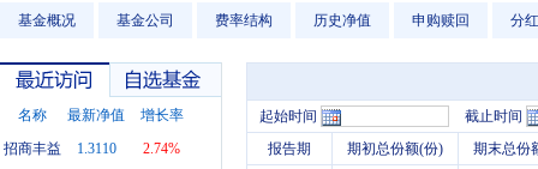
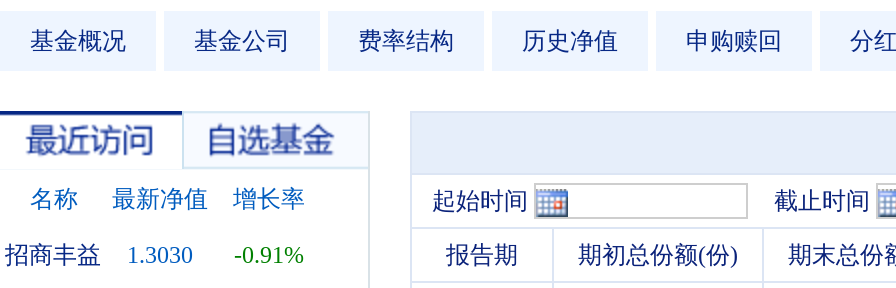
[76,140,116,157] 1.3110 -> [127,241,193,269] 1.3030
[143,140,180,157] 2.74% -> [234,241,304,269] -0.91%

